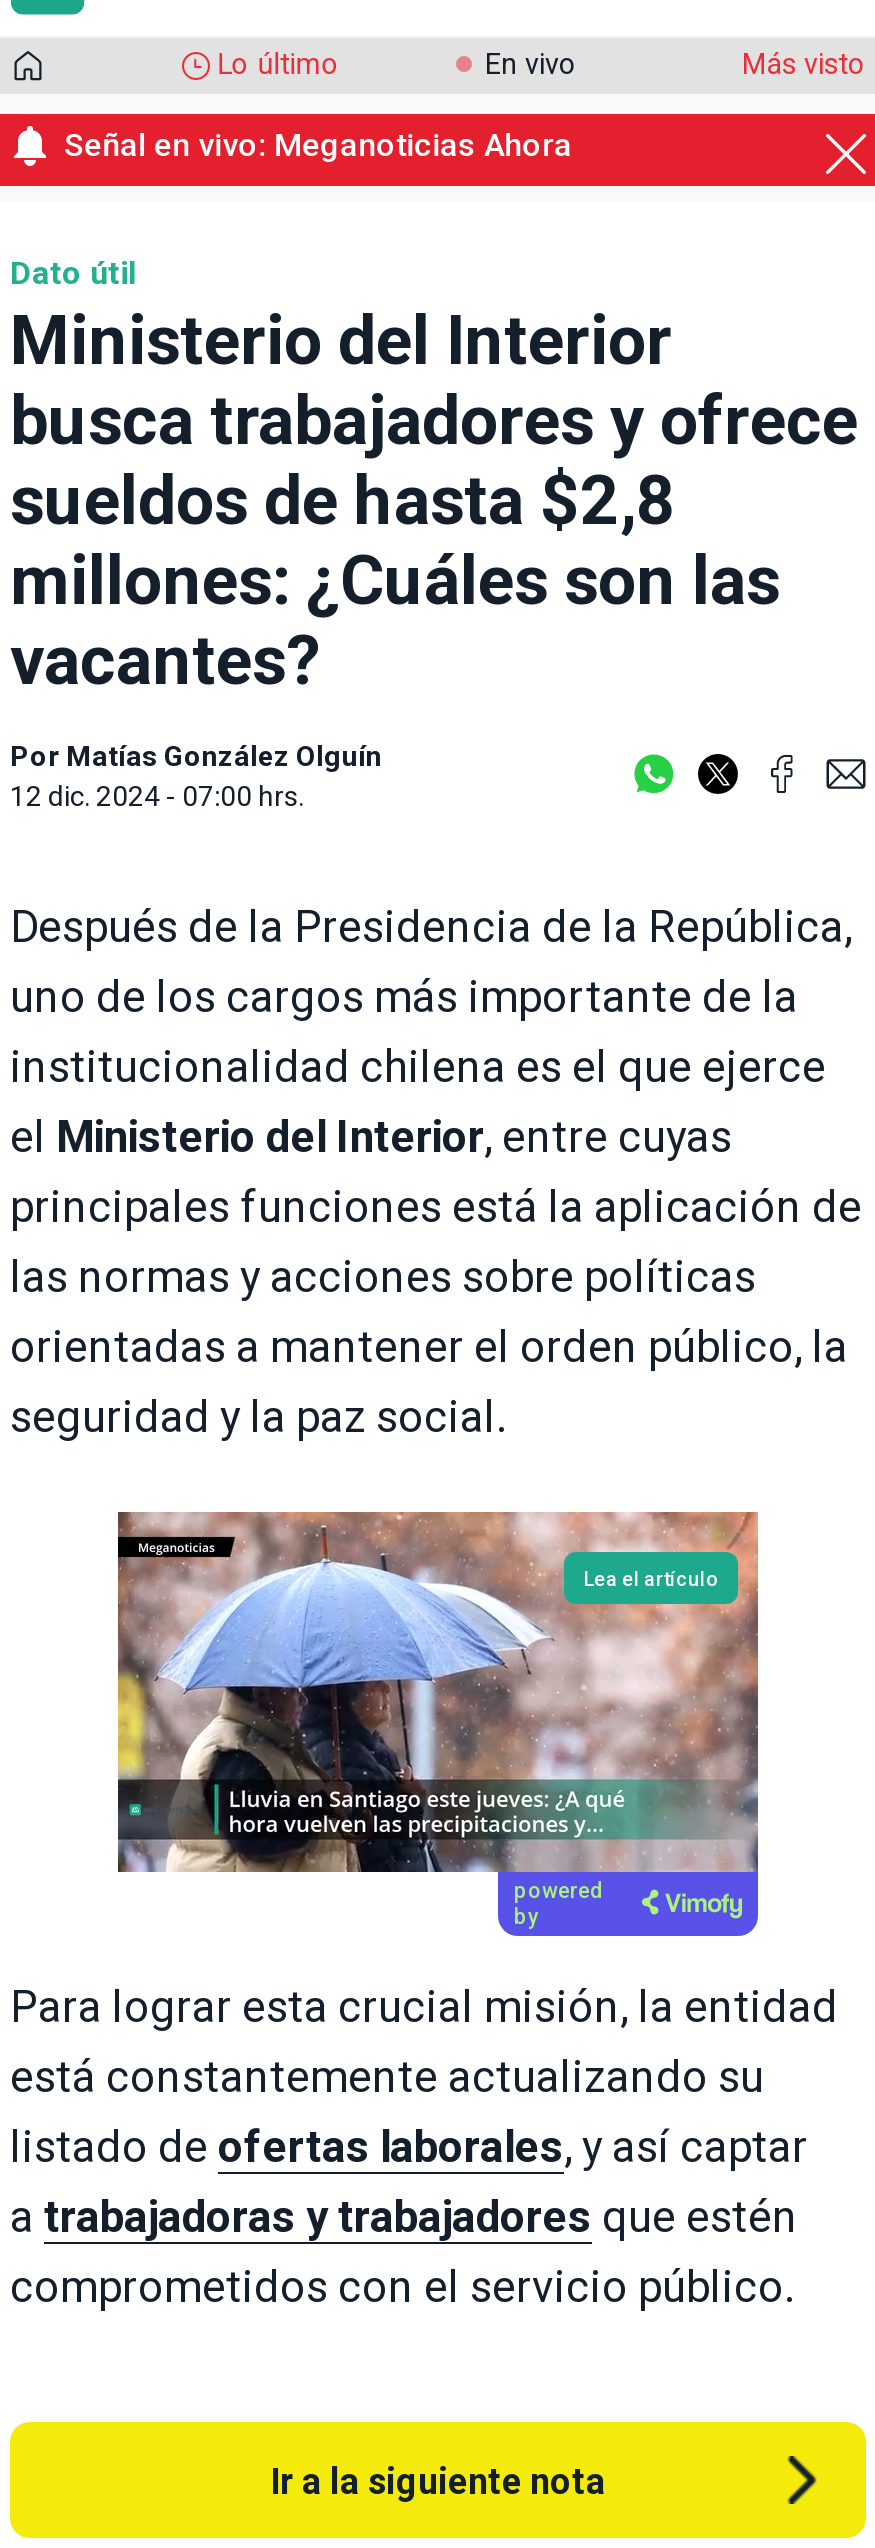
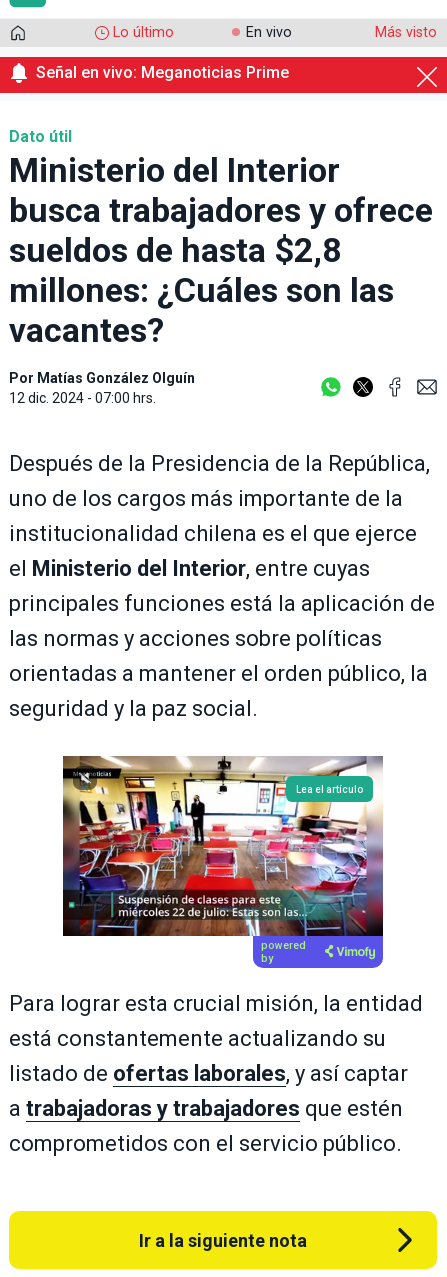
[64,126,572,164] Señal en vivo: Meganoticias Ahora -> [36,63,289,82] Señal en vivo: Meganoticias Prime
[116,1510,760,1874] [image] -> [62,756,384,937] [image]

